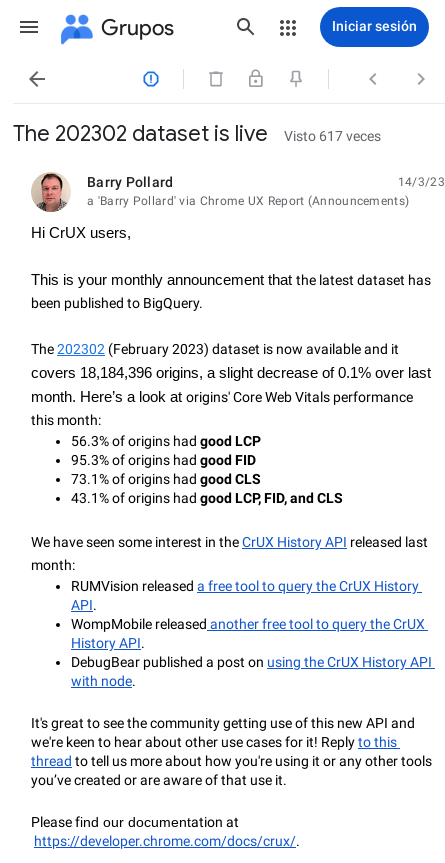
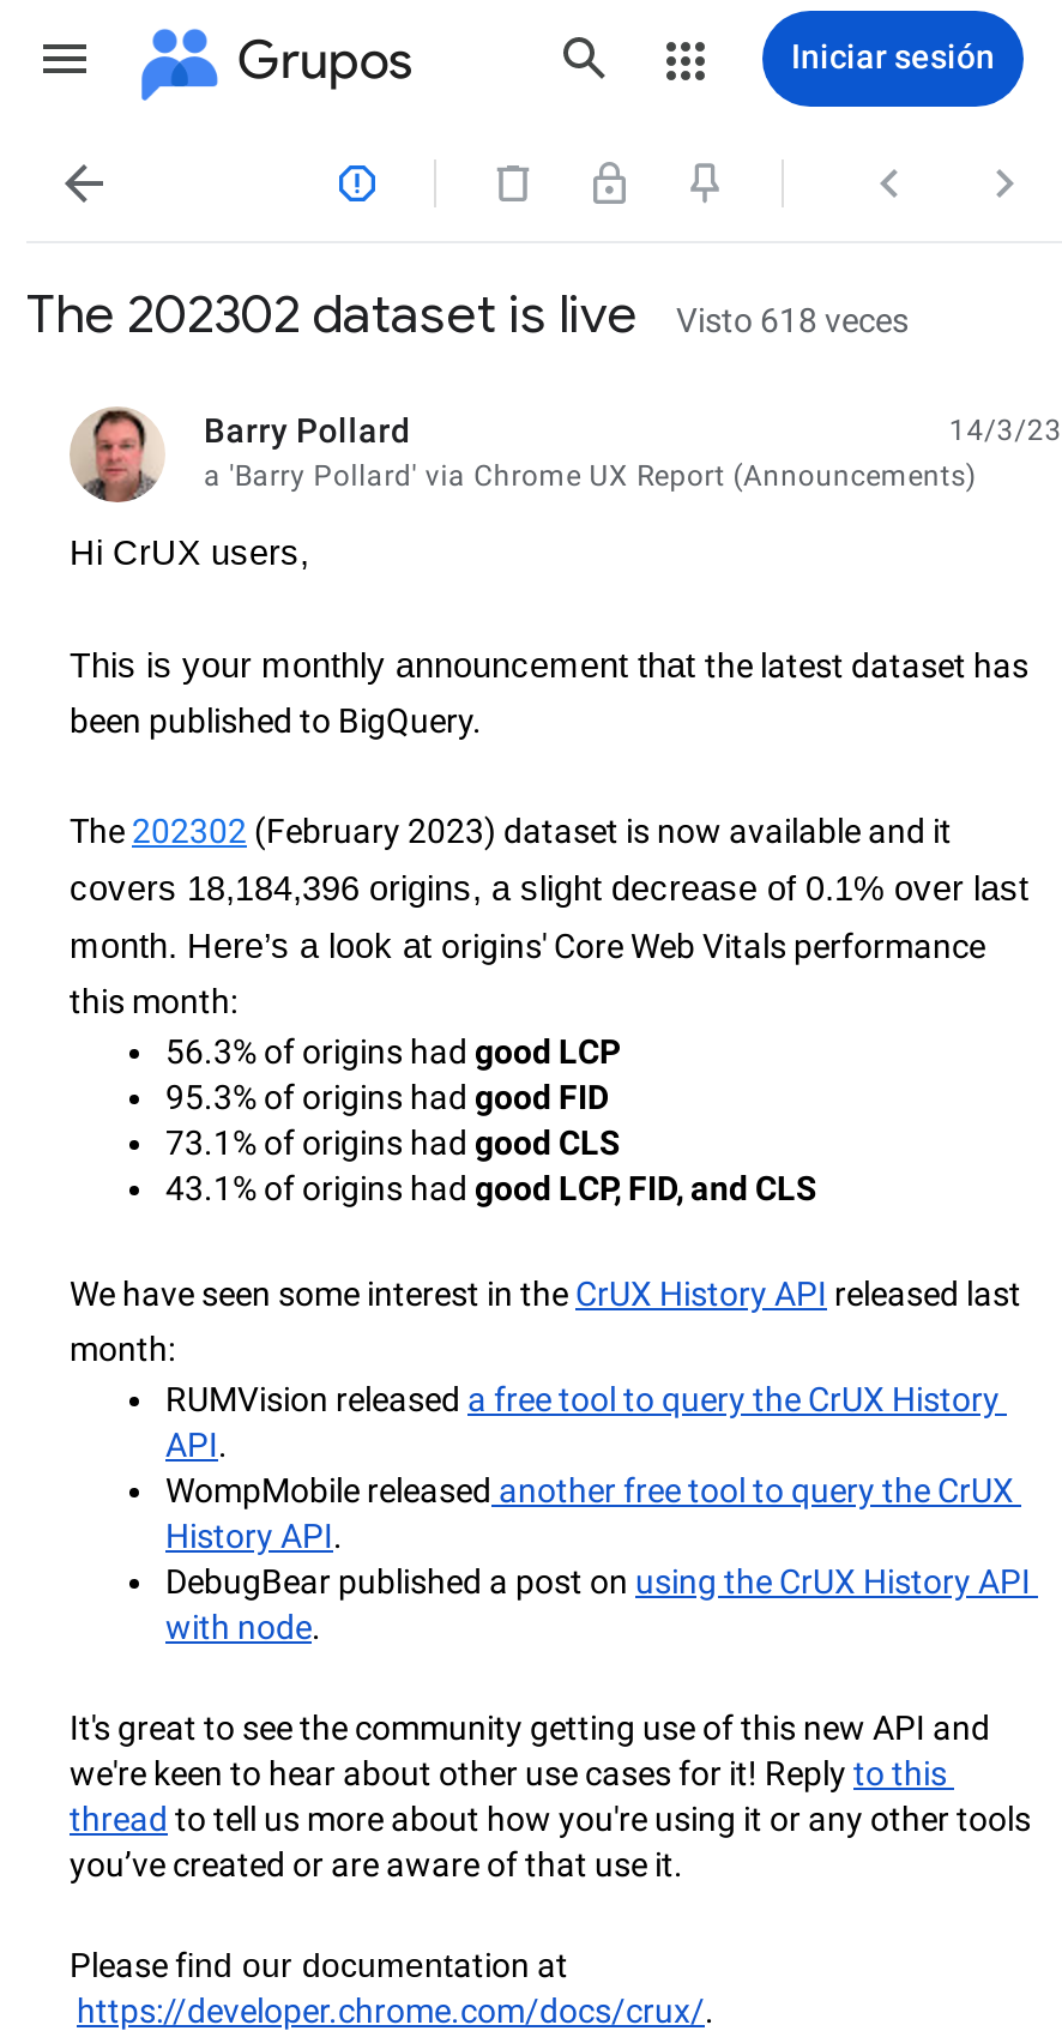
[13,120,381,147] The 202302 dataset is live Visto 617 veces -> [26,282,909,346] The 202302 dataset is live Visto 618 veces

